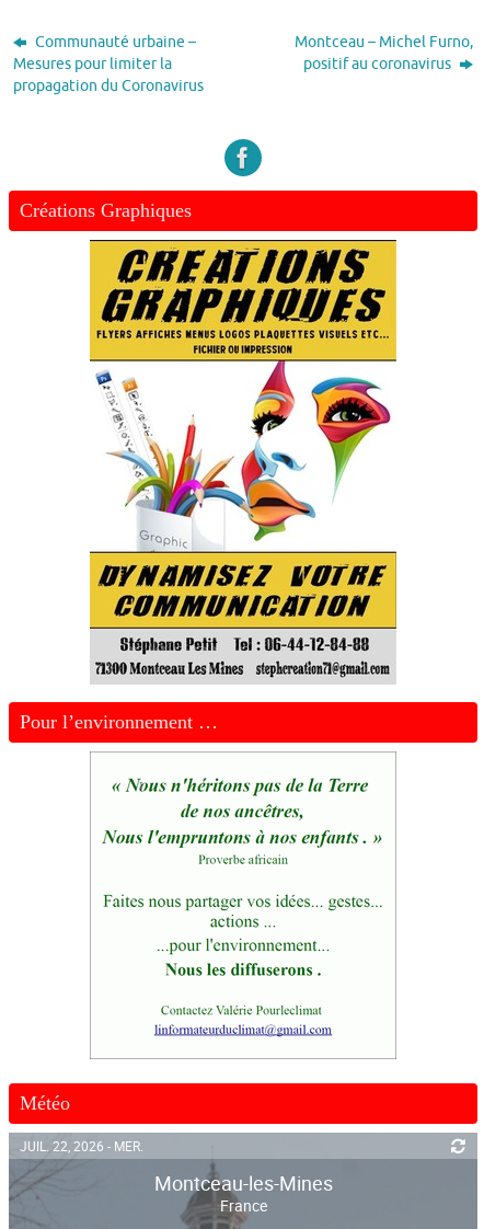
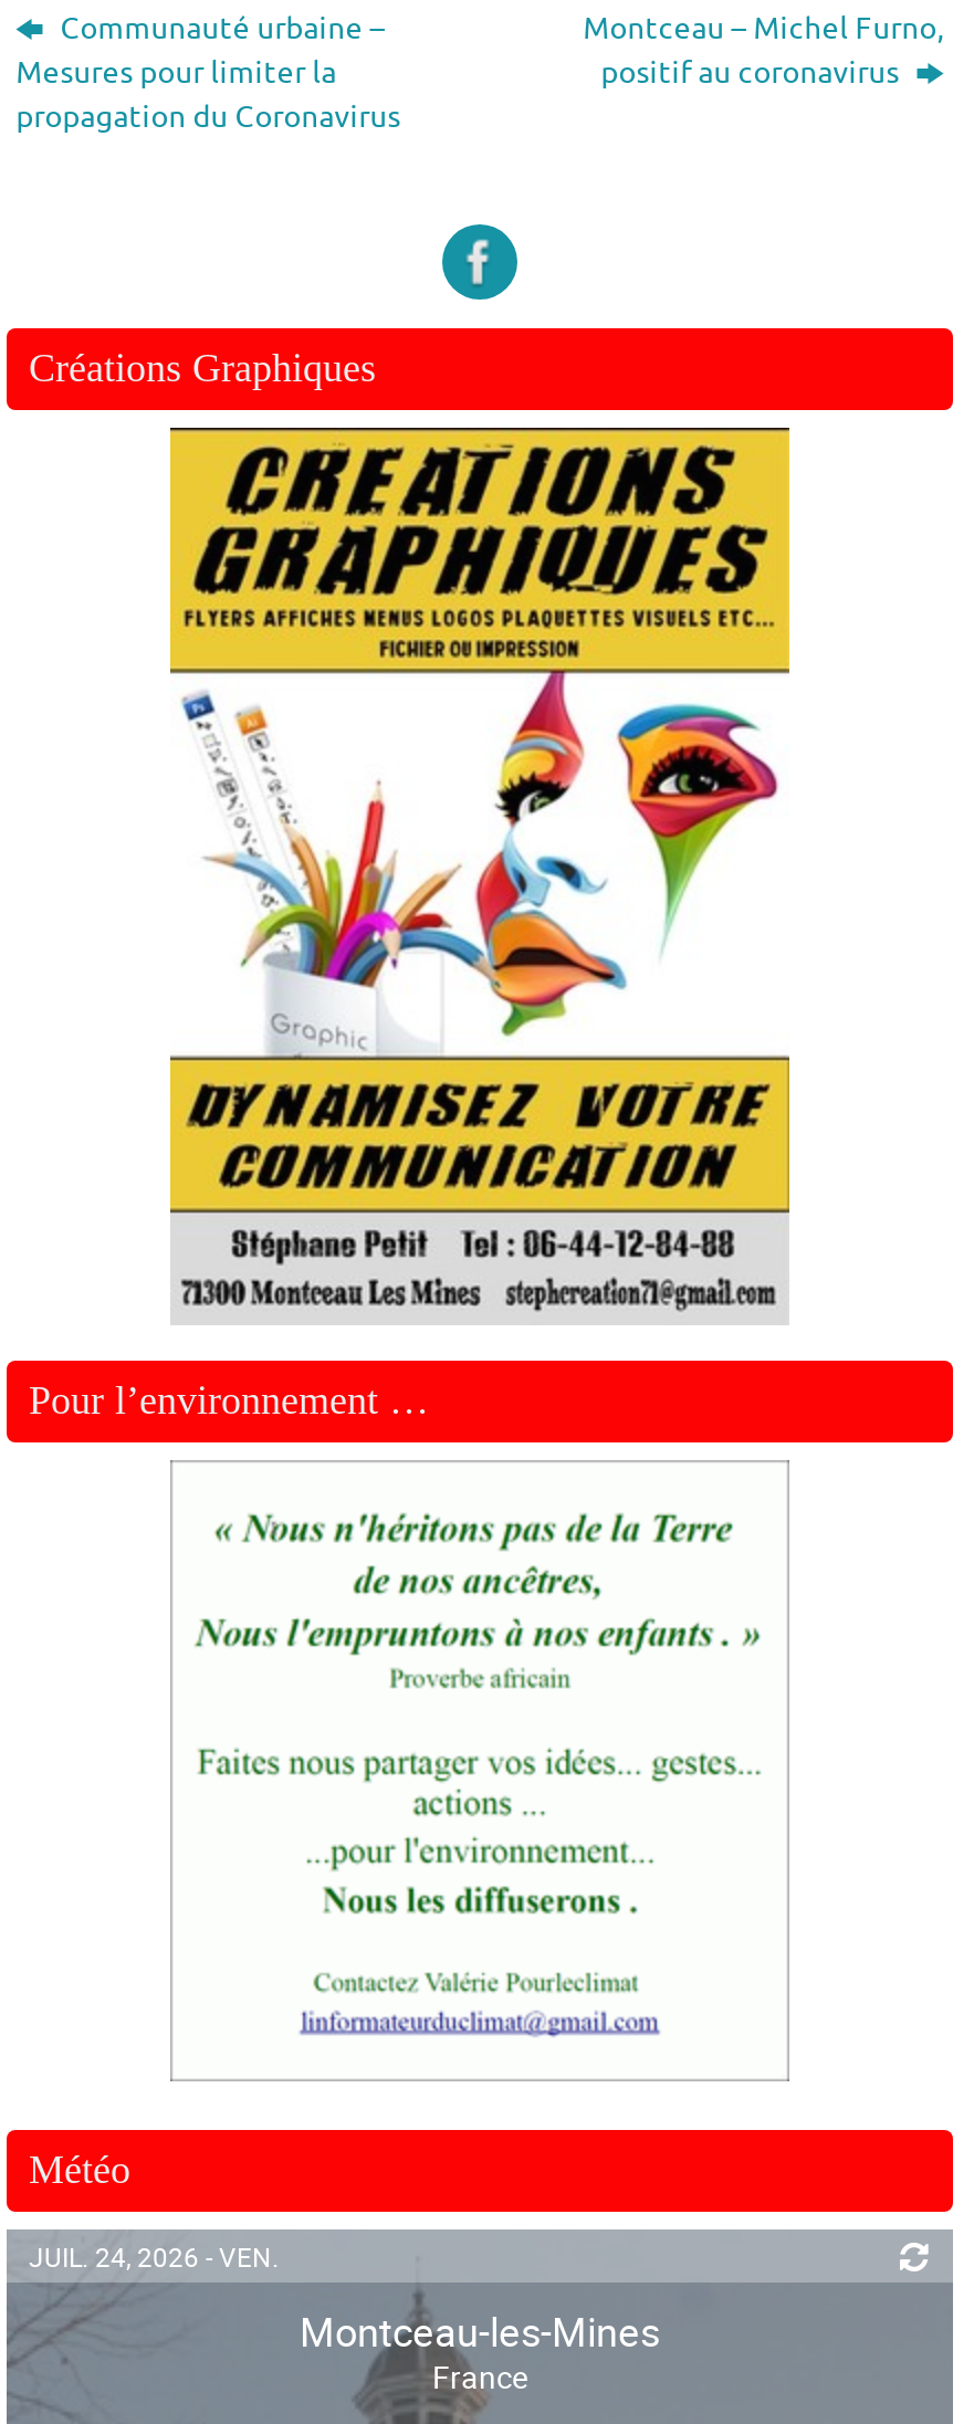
[20,1138,143,1155] JUIL. 22, 2026 - MER. -> [29,2239,279,2275] JUIL. 24, 2026 - VEN.

